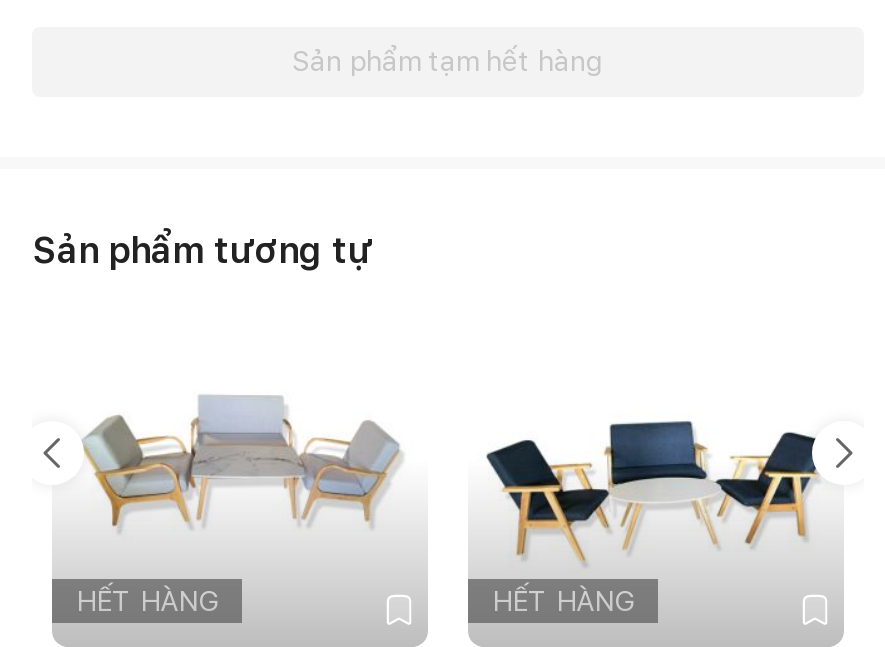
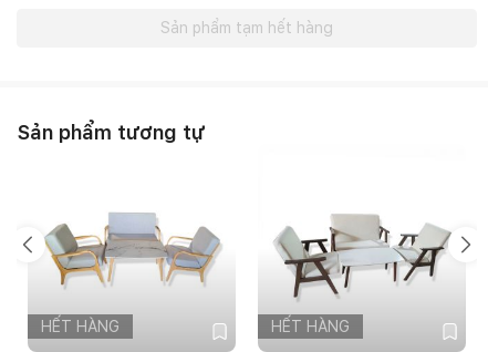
[484,399,820,563] [image] -> [268,214,451,306] [image]

